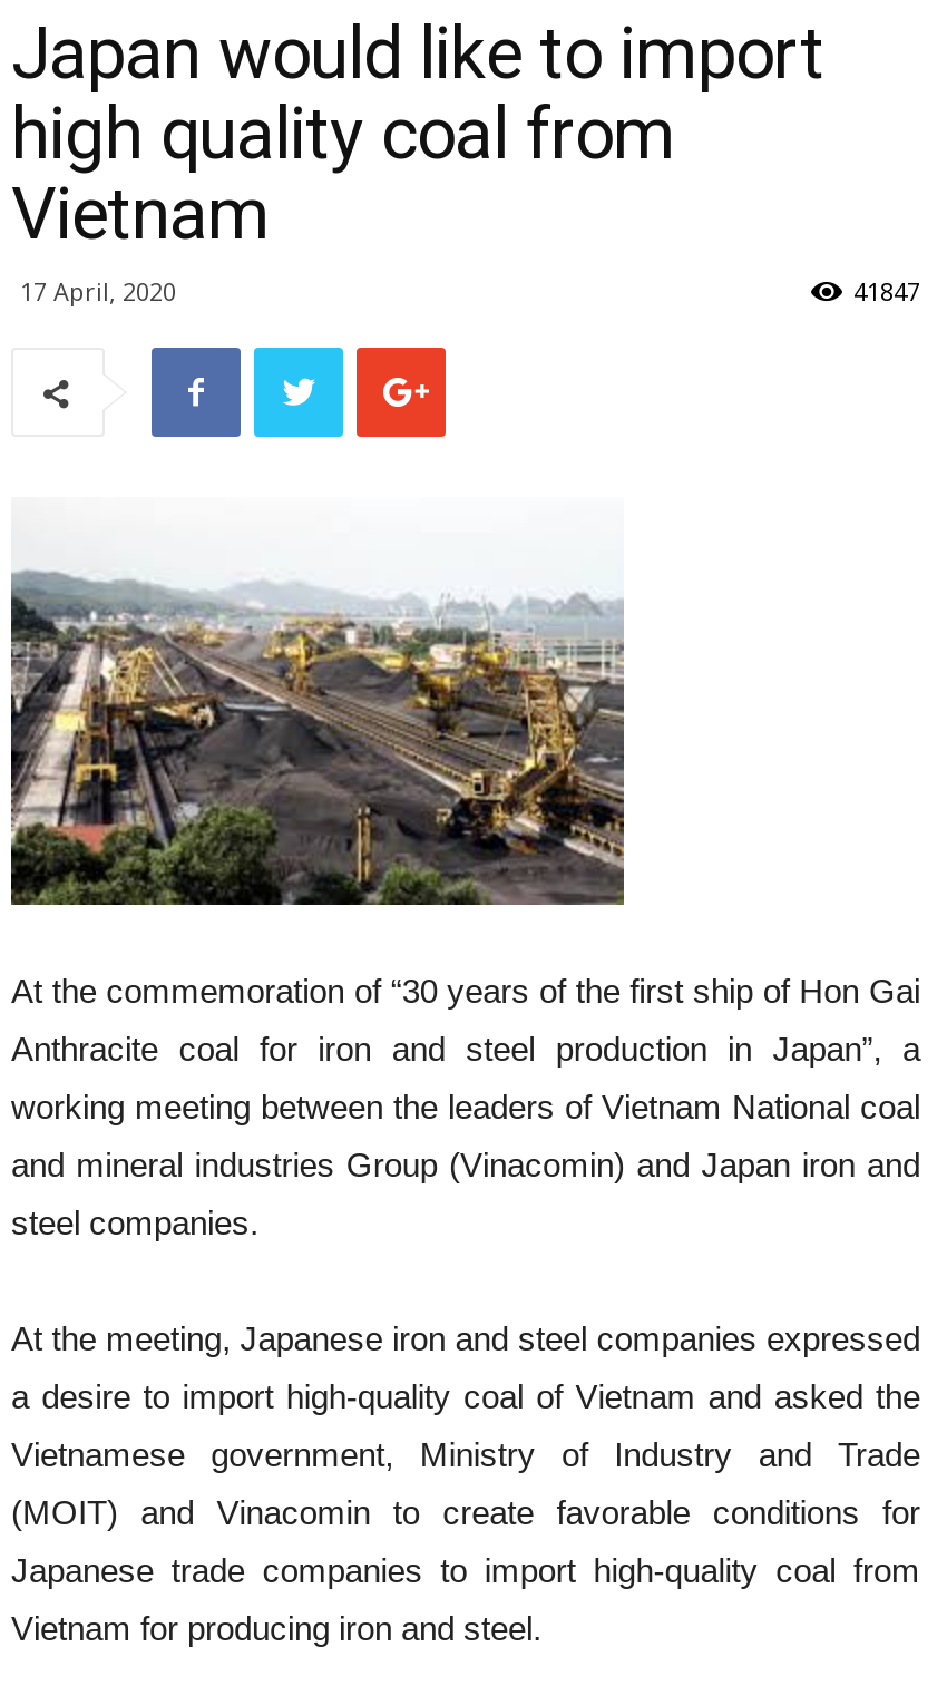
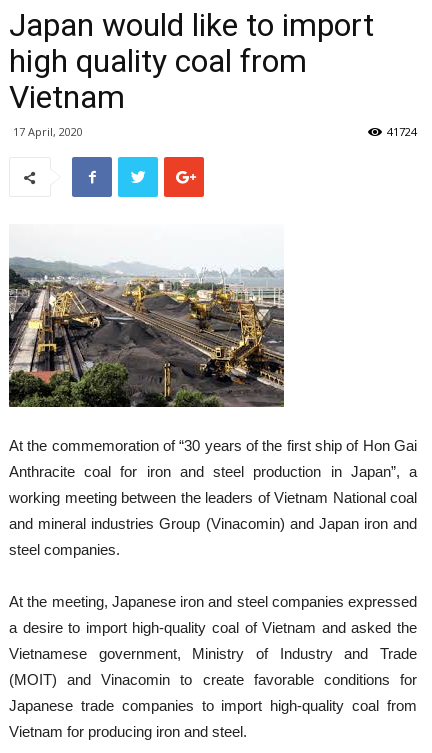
[853,274,920,308] 41847 -> [387,124,417,139] 41724

